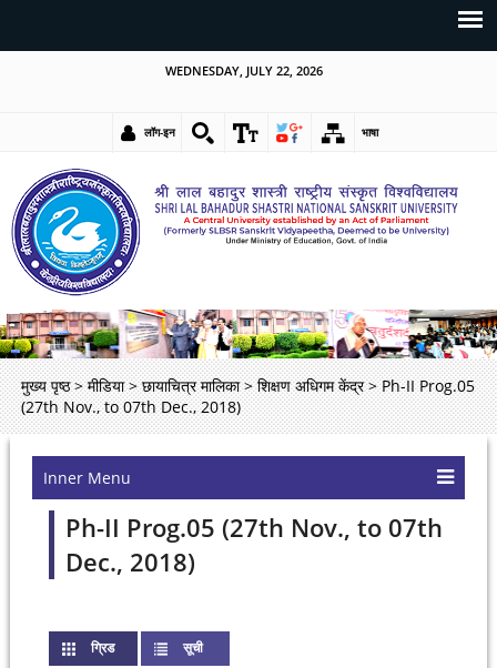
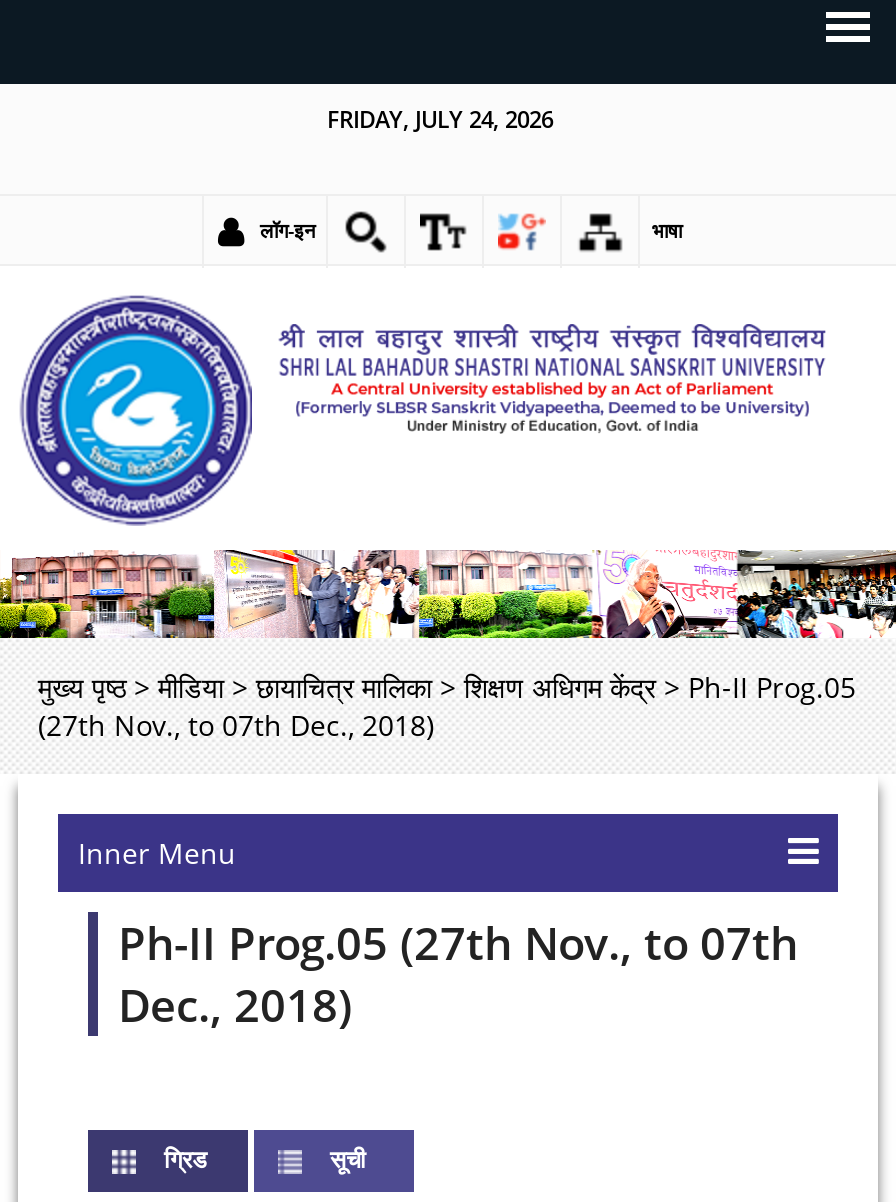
[165,62,323,79] WEDNESDAY, JULY 22, 2026 -> [327,104,553,134] FRIDAY, JULY 24, 2026

